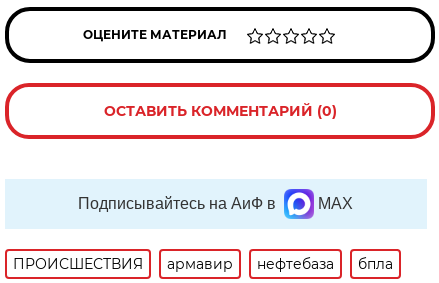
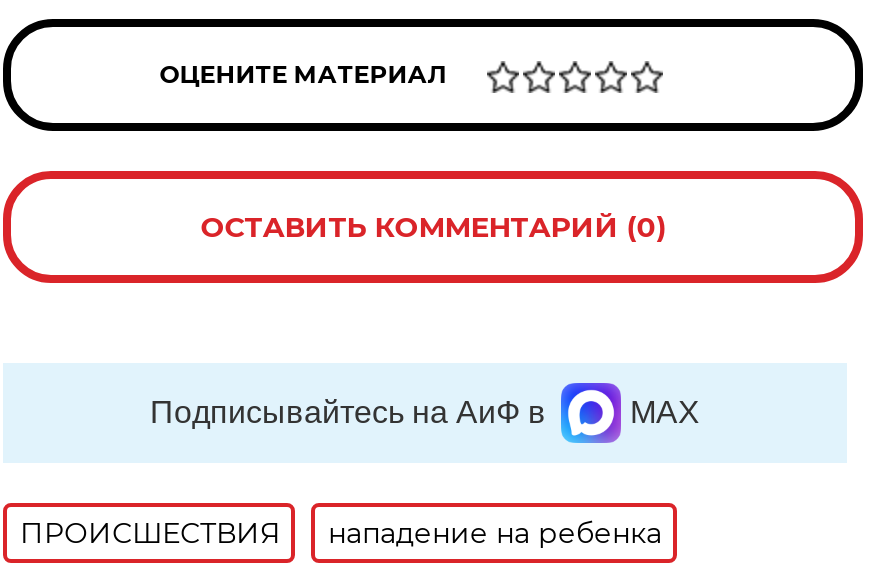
[167,255,393,273] армавир | нефтебаза | бпла -> [328,515,662,551] нападение на ребенка

